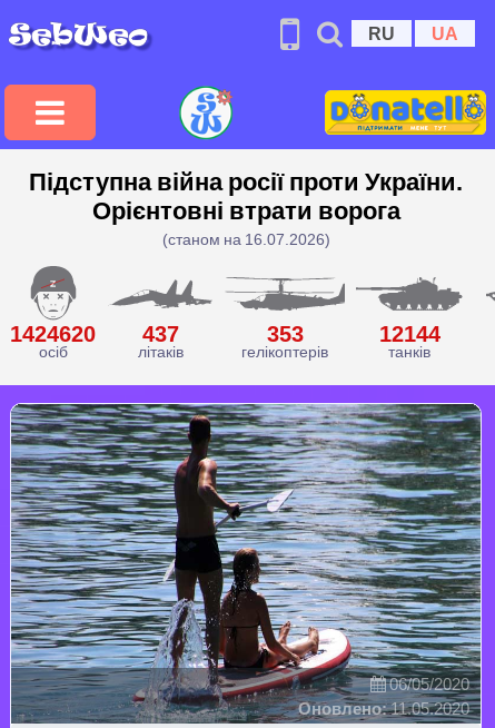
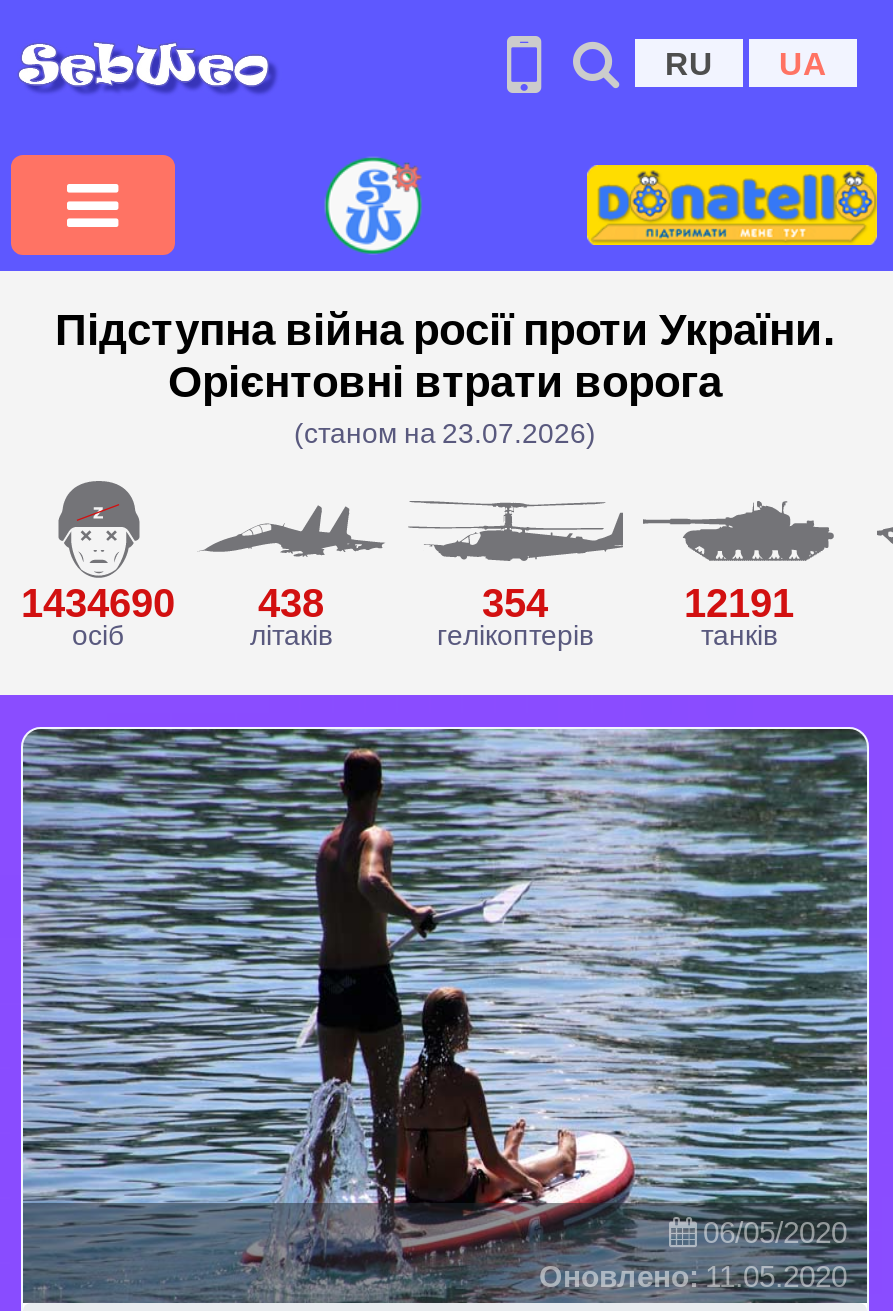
[162,228,330,249] (станом на 16.07.2026) -> [294,413,596,451] (станом на 23.07.2026)
[10,318,96,346] 1424620 -> [21,575,175,625] 1434690
[142,318,179,346] 437 -> [258,575,324,625] 438
[266,318,303,346] 353 -> [482,575,548,625] 354
[379,318,440,346] 12144 -> [684,575,794,625] 12191

